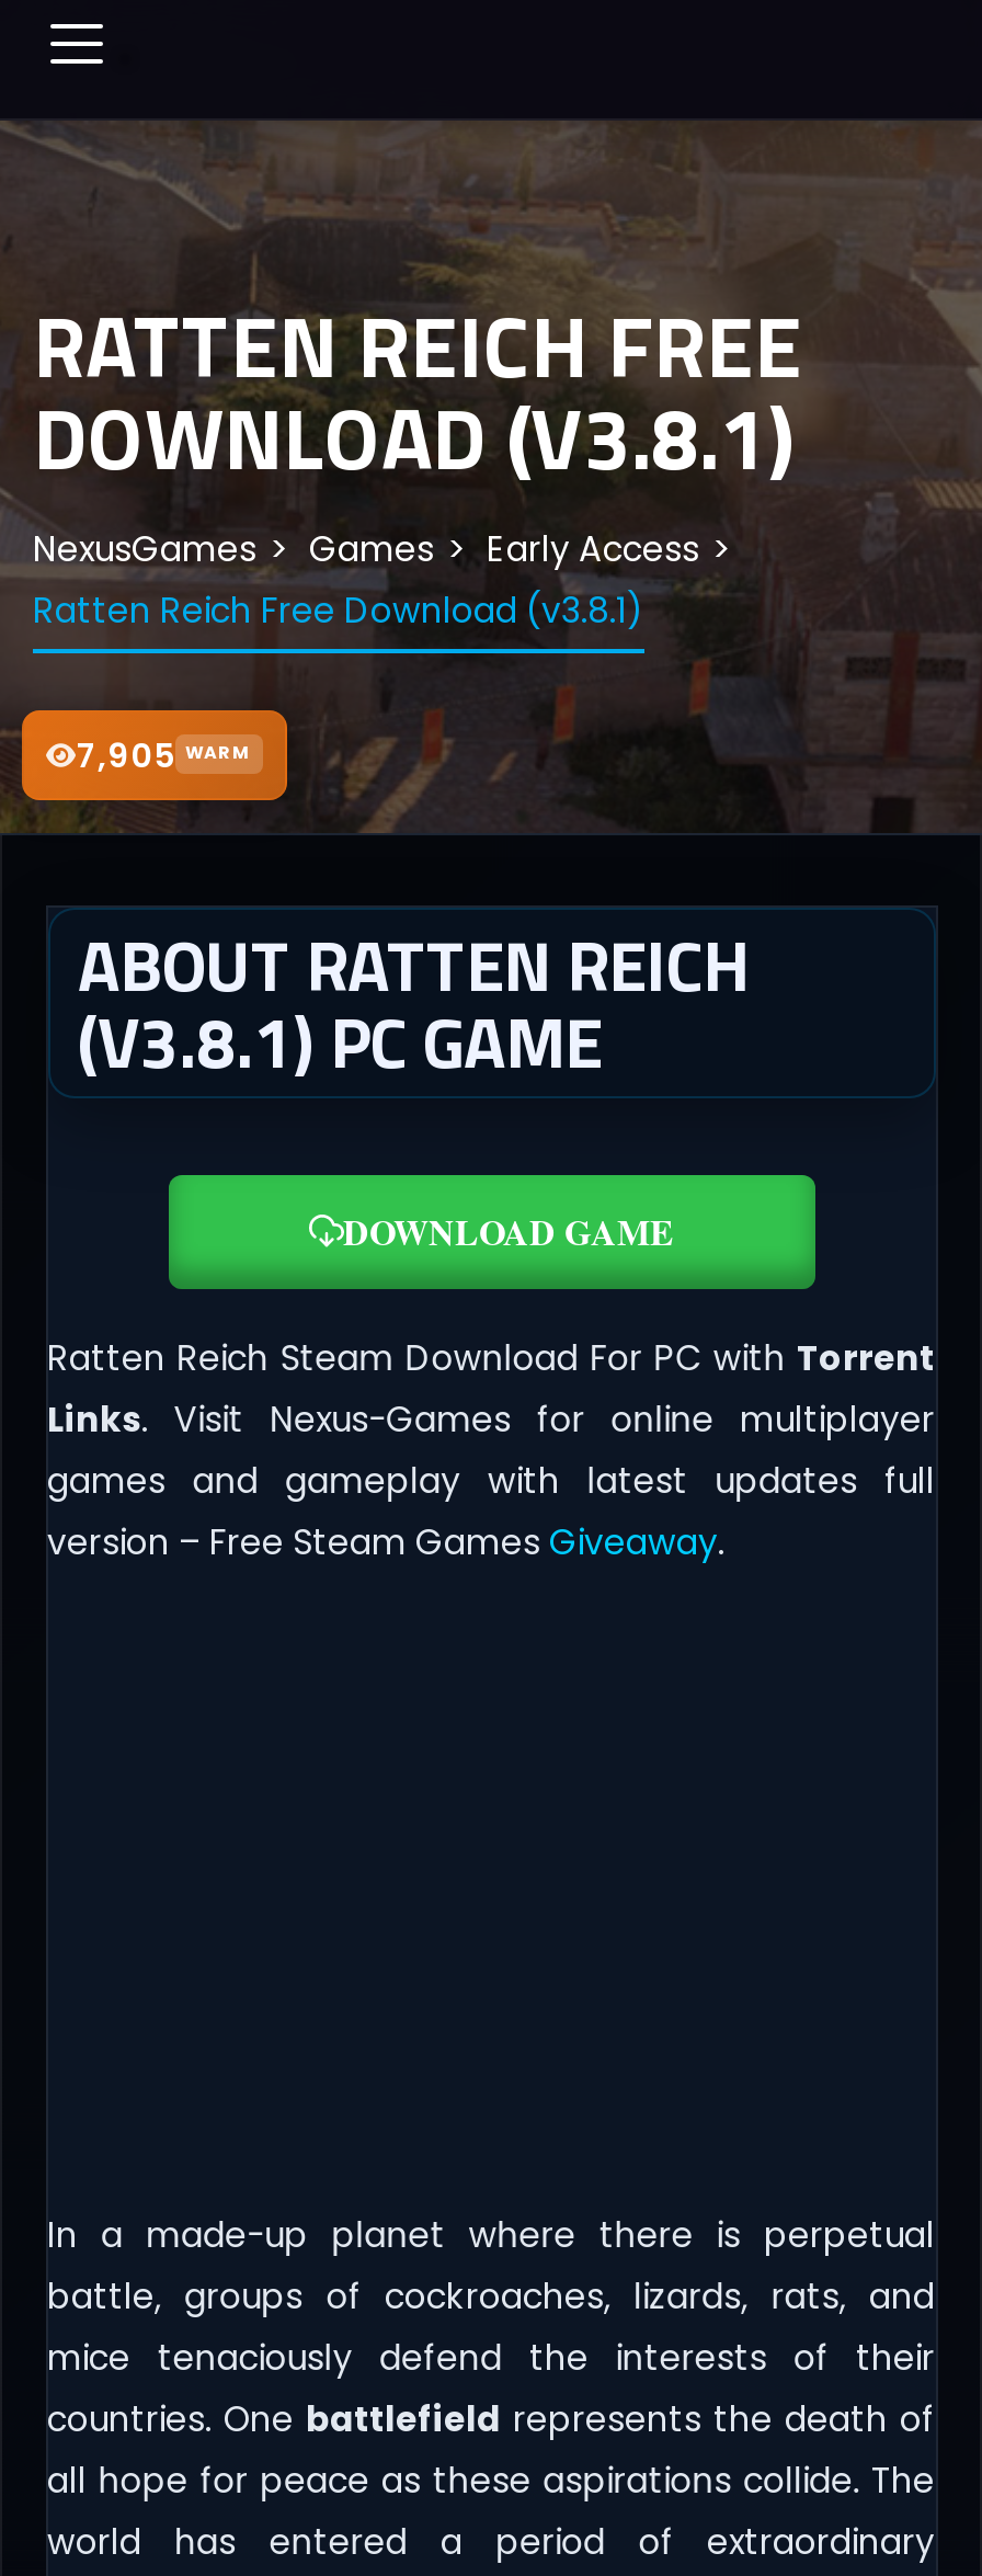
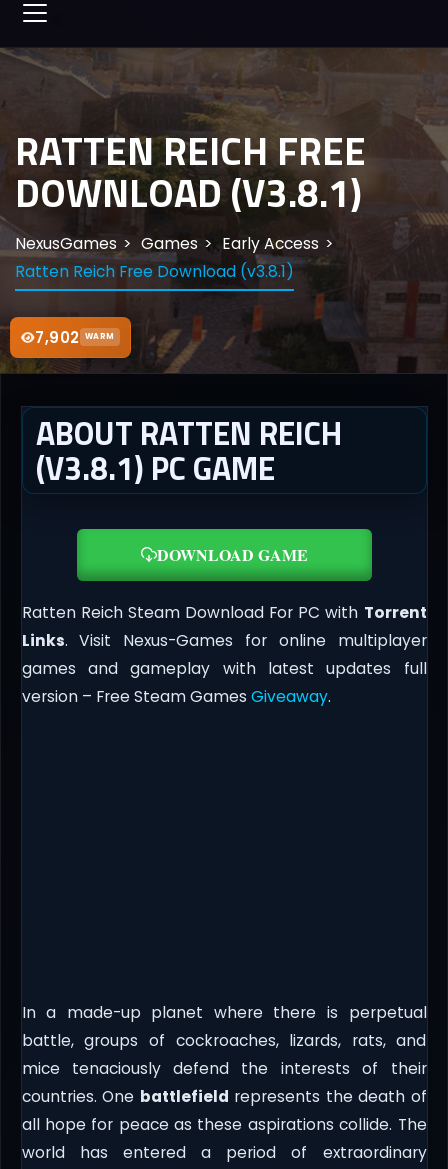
[77,732,251,778] 7,905 WARM -> [35,327,114,348] 7,902 WARM

